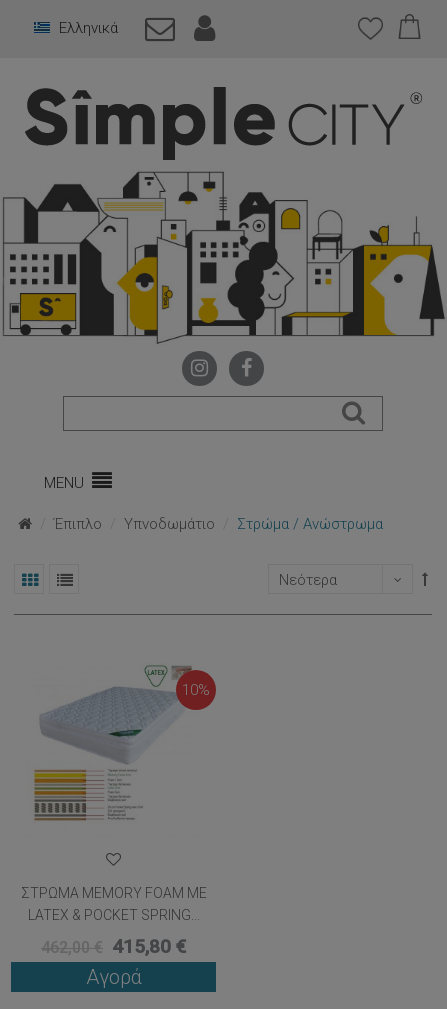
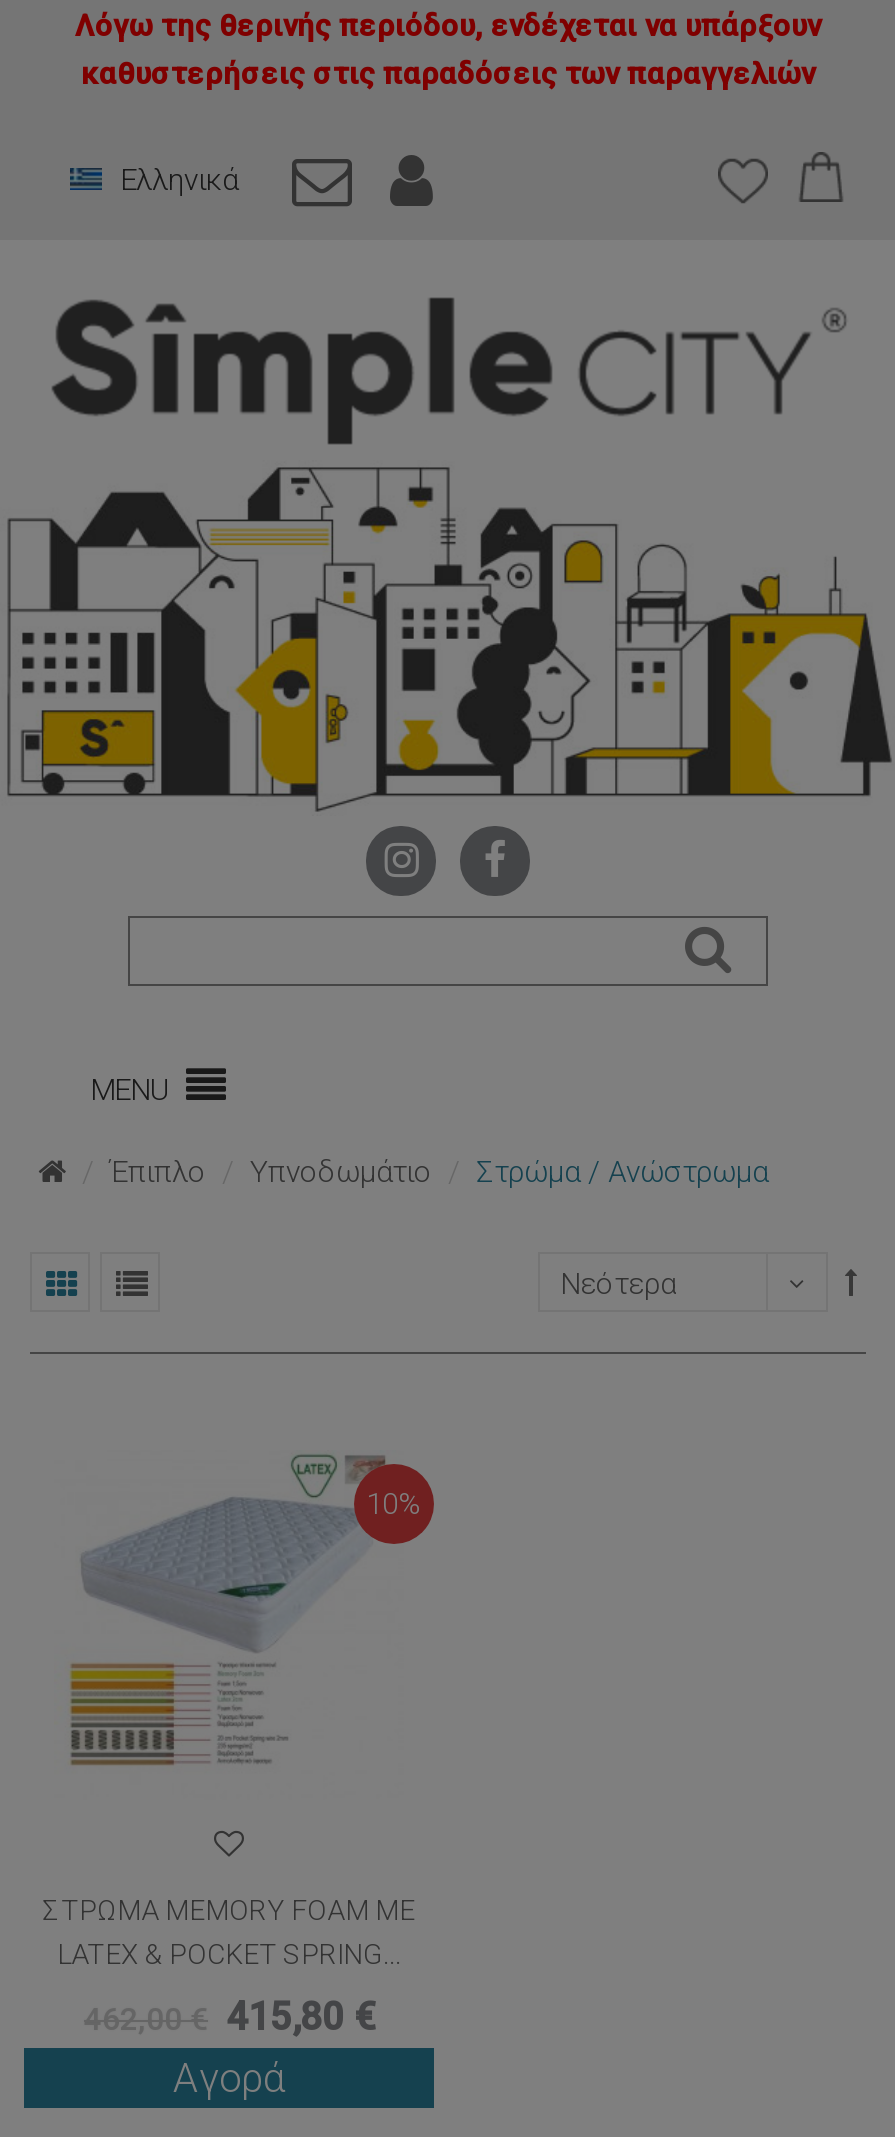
none -> [75,8,821,92] Λόγω της θερινής περιόδου, ενδέχεται να υπάρξουν | καθυστερήσεις στις παραδόσεις των παραγγελιών

